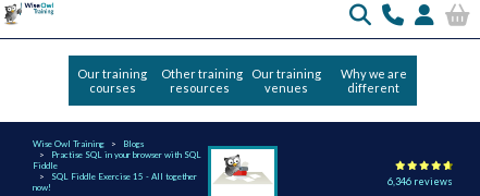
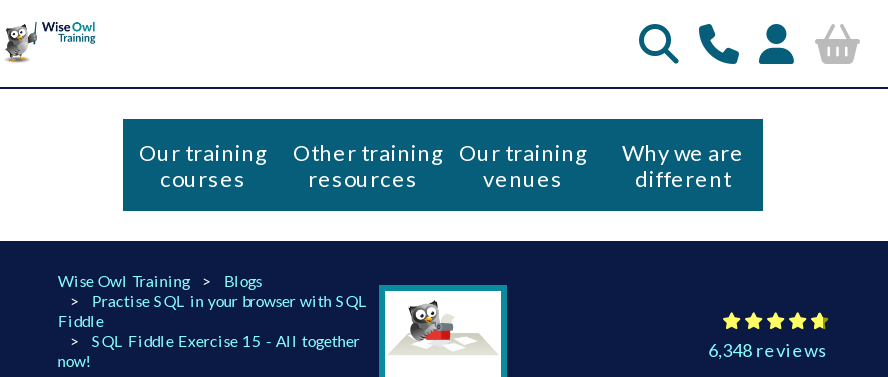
[387,175,452,187] 6,346 reviews -> [708,338,828,360] 6,348 reviews

